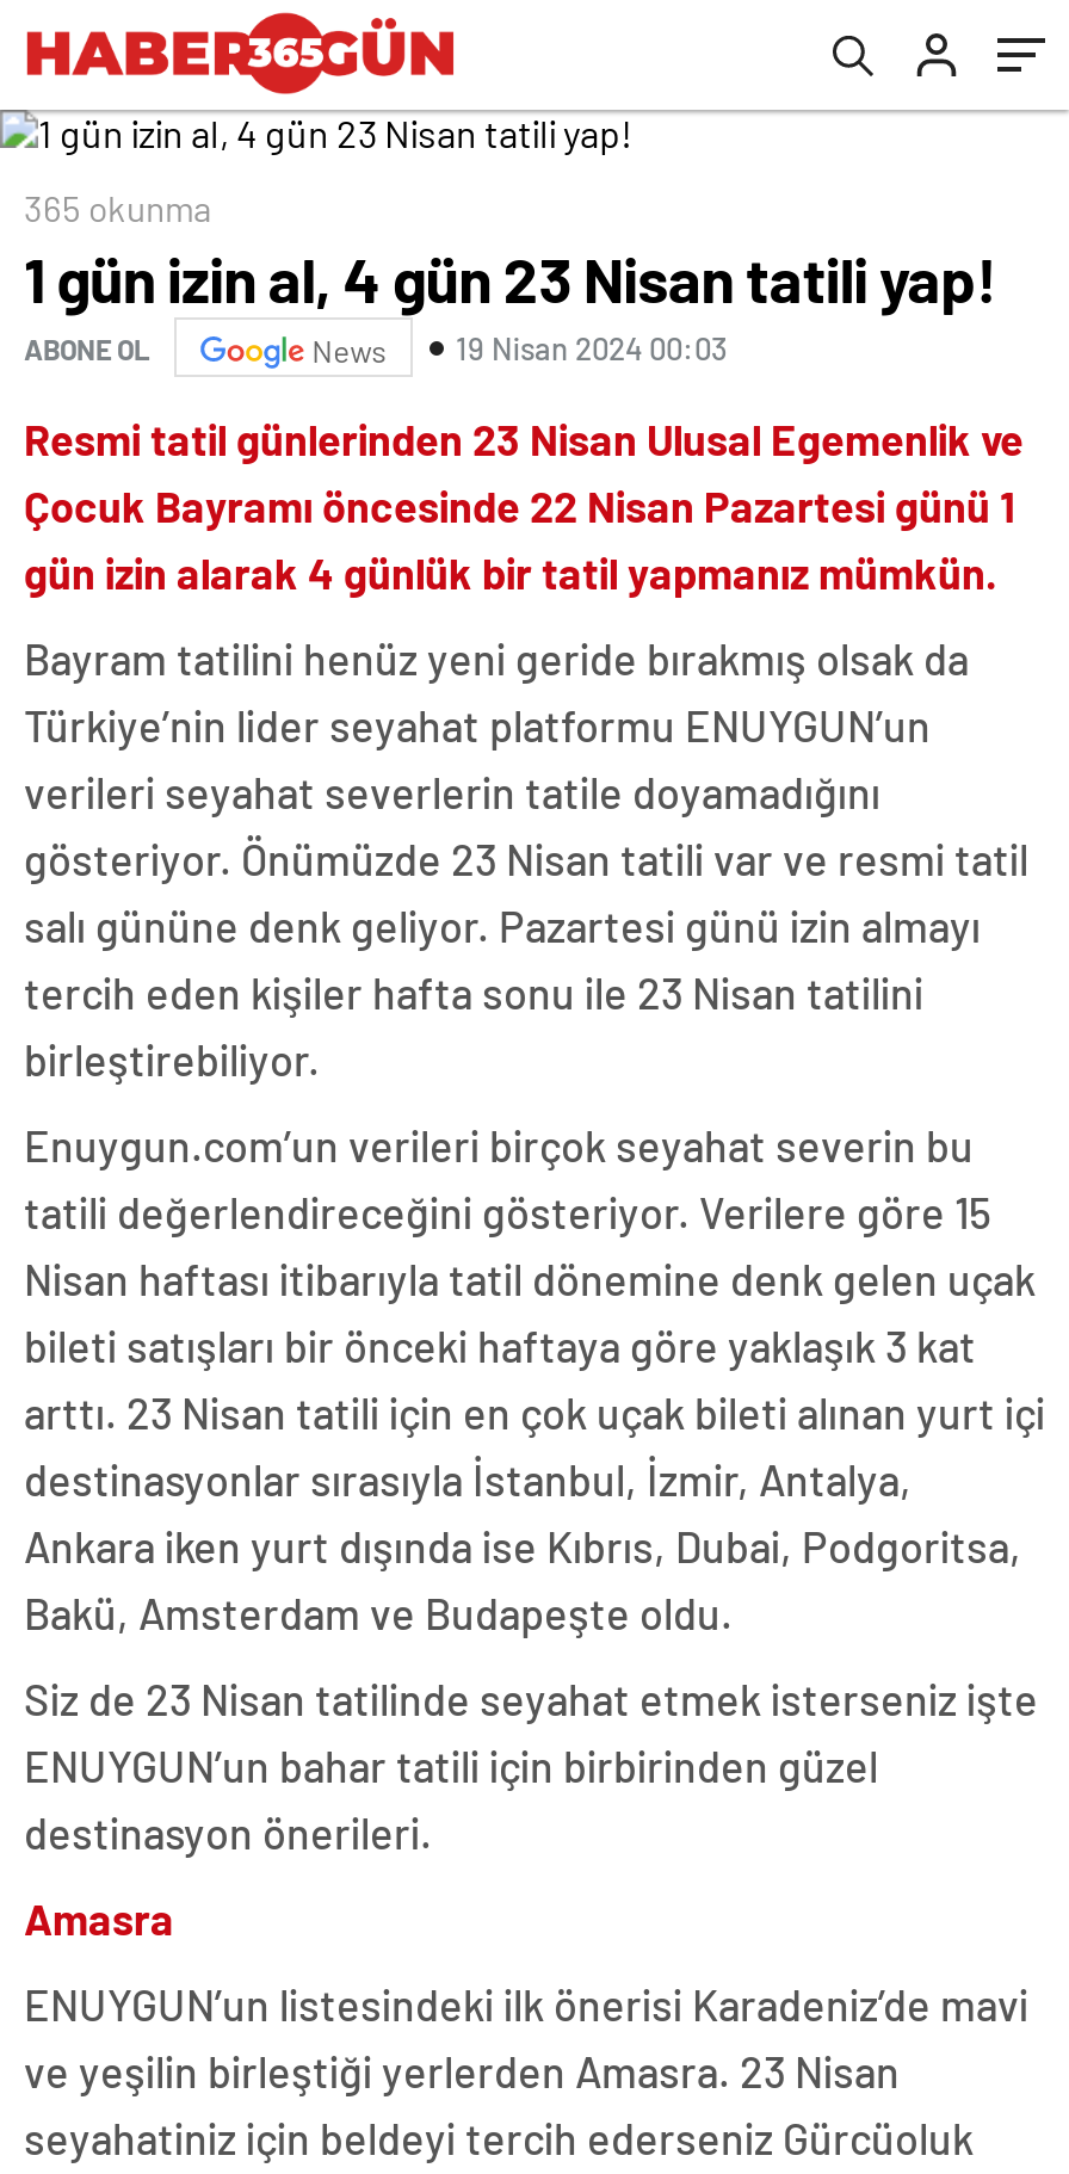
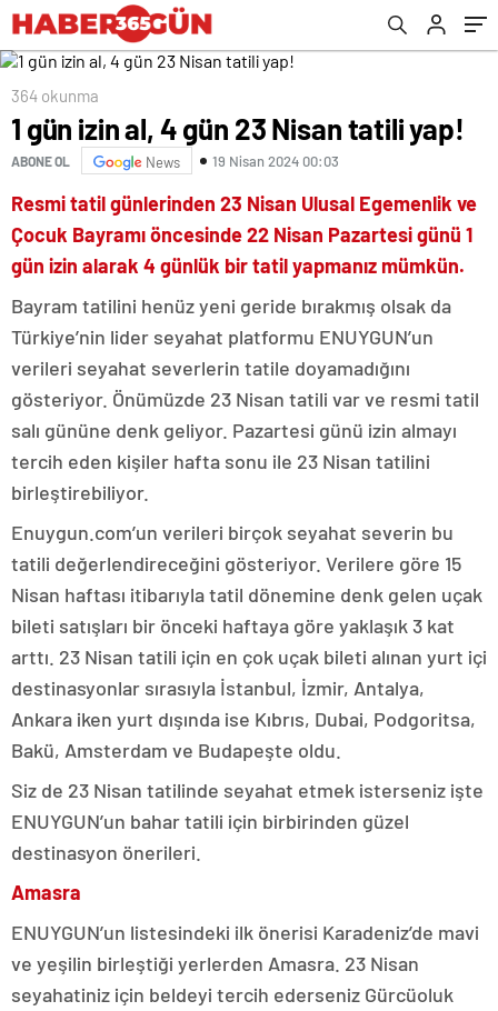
[24,186,212,229] 365 okunma -> [11,86,99,106] 364 okunma

